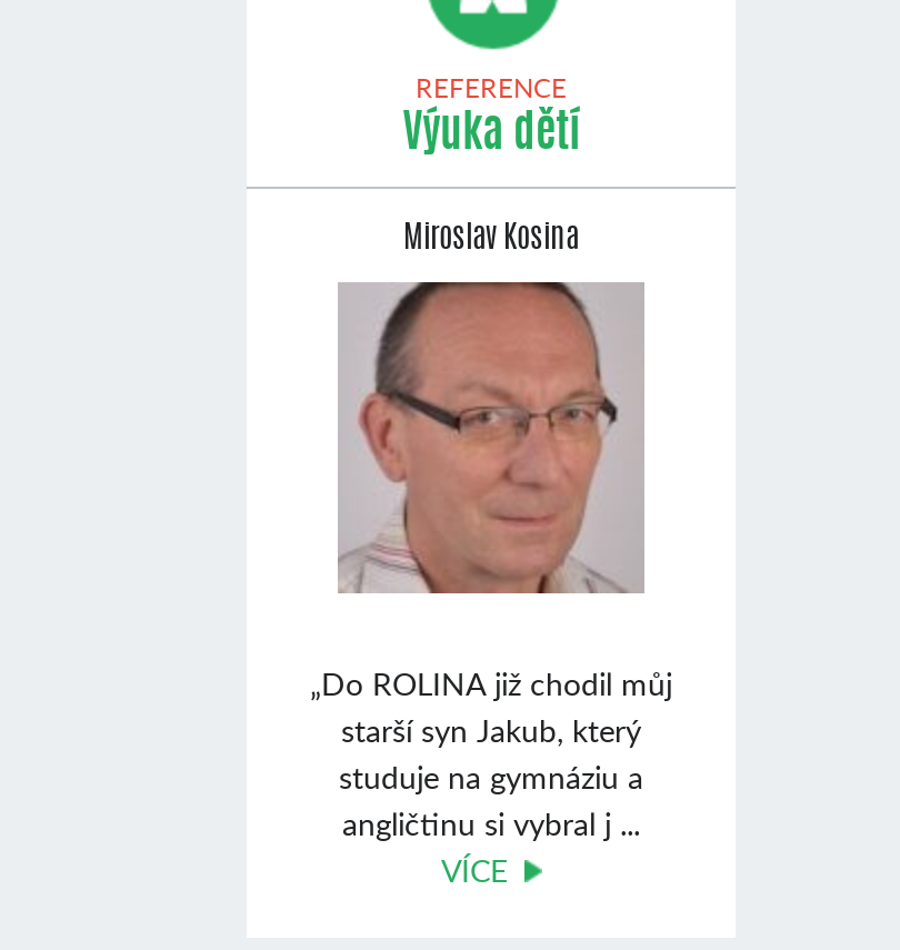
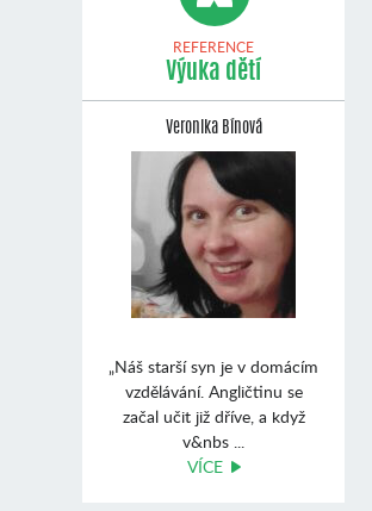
[403,224,579,256] Miroslav Kosina -> [165,120,262,137] Veronika Bínová
[310,280,672,844] [image] | „Do ROLINA již chodil můj | starší syn Jakub, který | studuje na gymnáziu a | angličtinu si vybral j ... -> [108,150,318,453] [image] | „Náš starší syn je v domácím | vzdělávání. Angličtinu se | začal učit již dříve, a když | v&nbs ...

